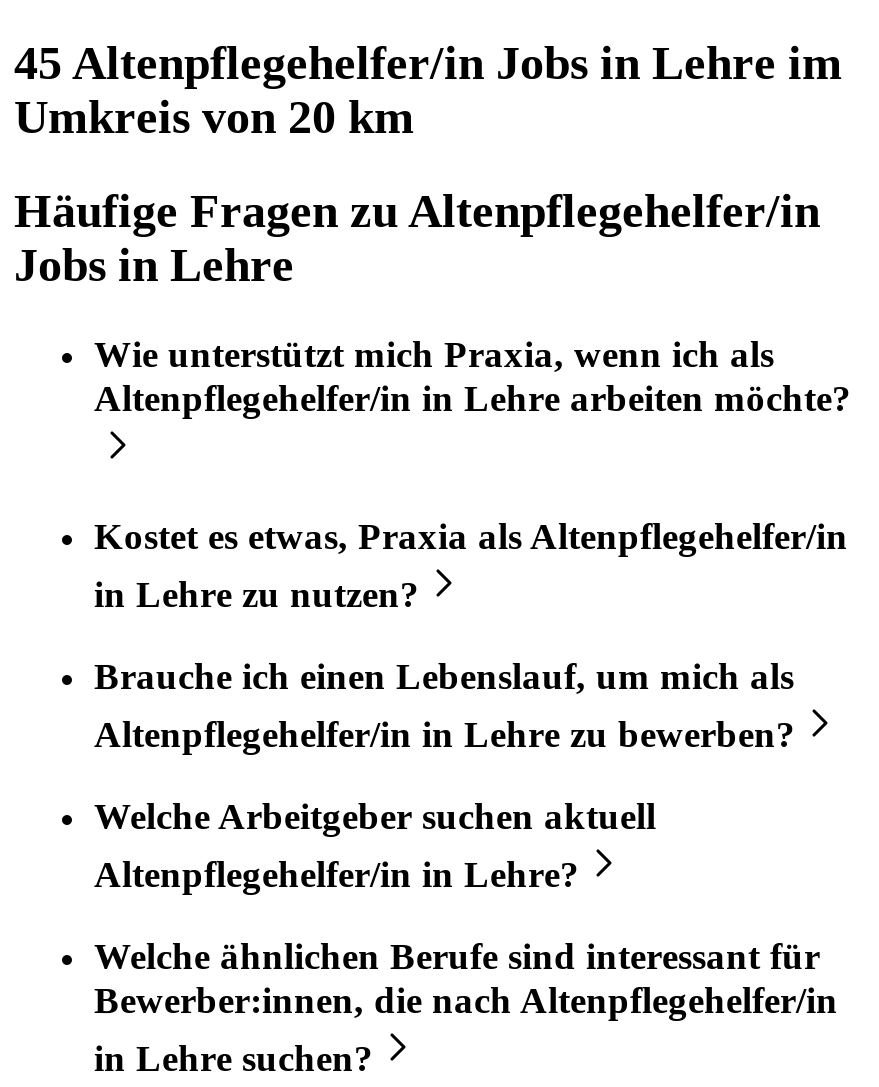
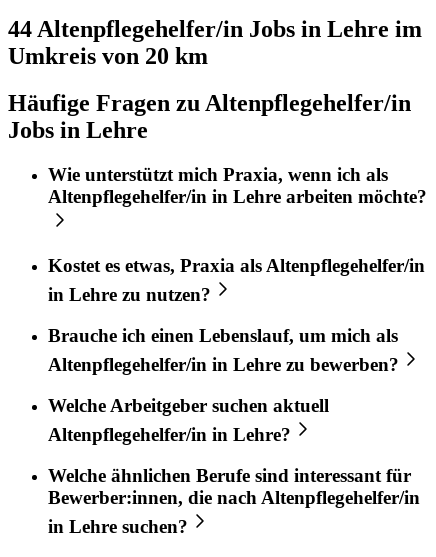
[14,37,842,89] 45 Altenpflegehelfer/in Jobs in Lehre im -> [8,16,422,42] 44 Altenpflegehelfer/in Jobs in Lehre im

